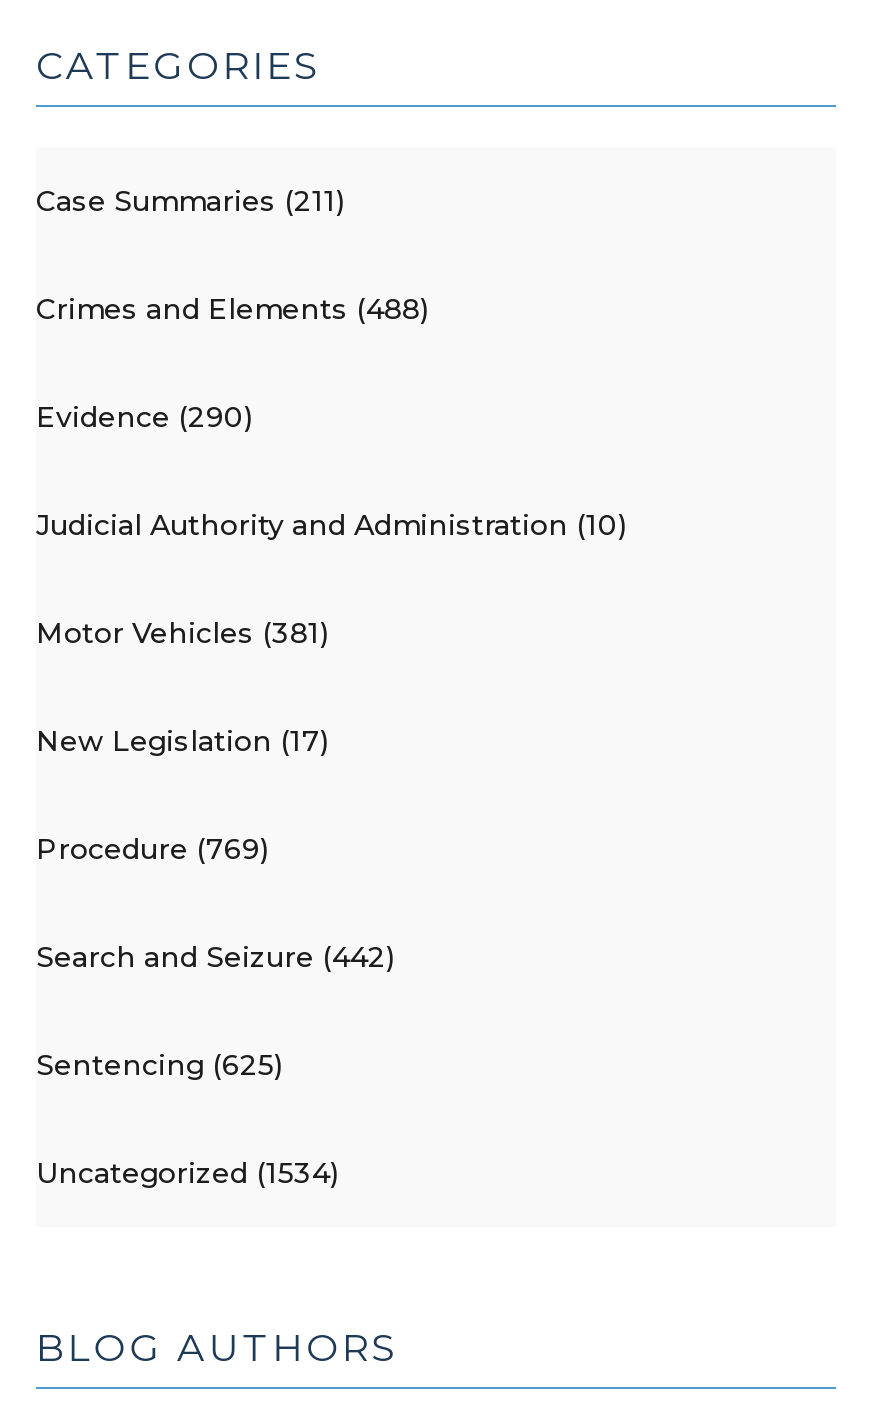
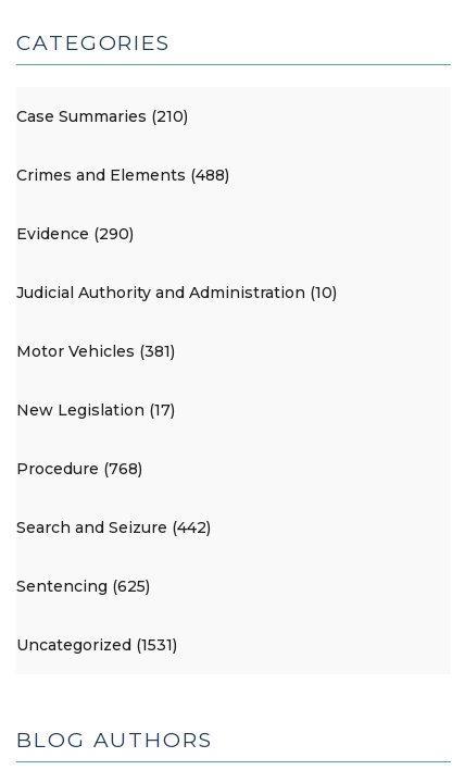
[36,182,344,218] Case Summaries (211) -> [16,106,188,126] Case Summaries (210)
[36,830,268,866] Procedure (769) -> [16,458,142,478] Procedure (768)
[36,1154,338,1190] Uncategorized (1534) -> [16,635,177,654] Uncategorized (1531)

